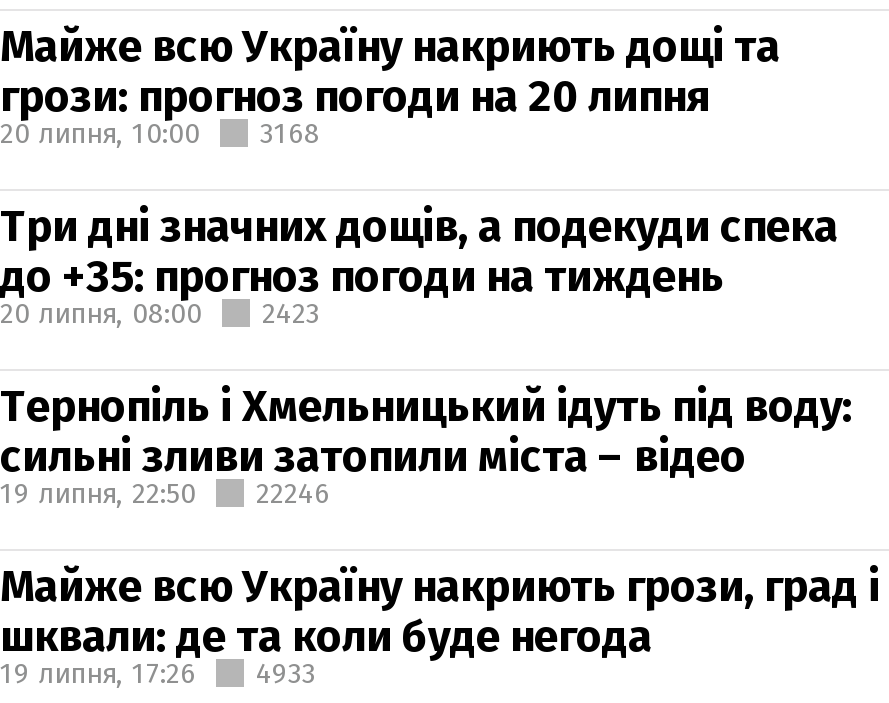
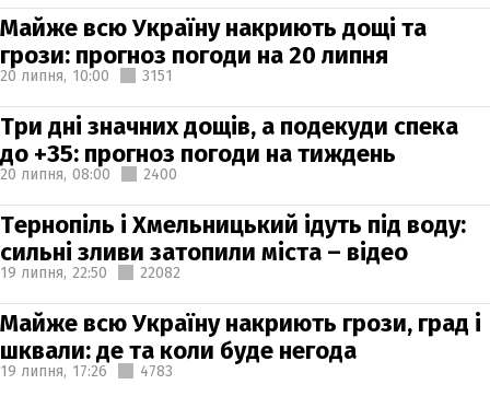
[0,116,320,150] 20 липня, 10:00 3168 -> [0,66,173,85] 20 липня, 10:00 3151
[0,296,320,330] 20 липня, 08:00 2423 -> [0,165,177,183] 20 липня, 08:00 2400
[0,476,330,510] 19 липня, 22:50 22246 -> [0,263,180,282] 19 липня, 22:50 22082
[0,656,316,690] 19 липня, 17:26 4933 -> [0,362,173,380] 19 липня, 17:26 4783

